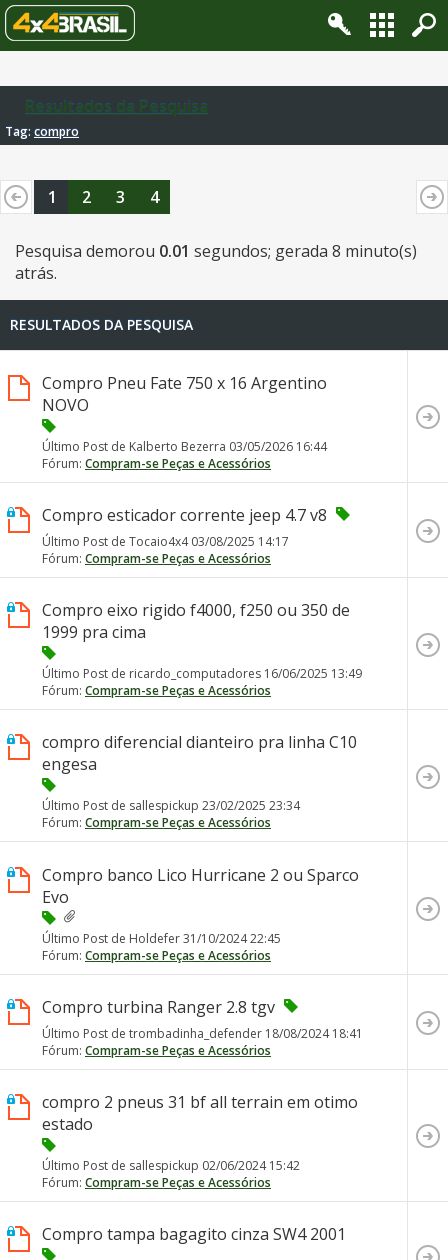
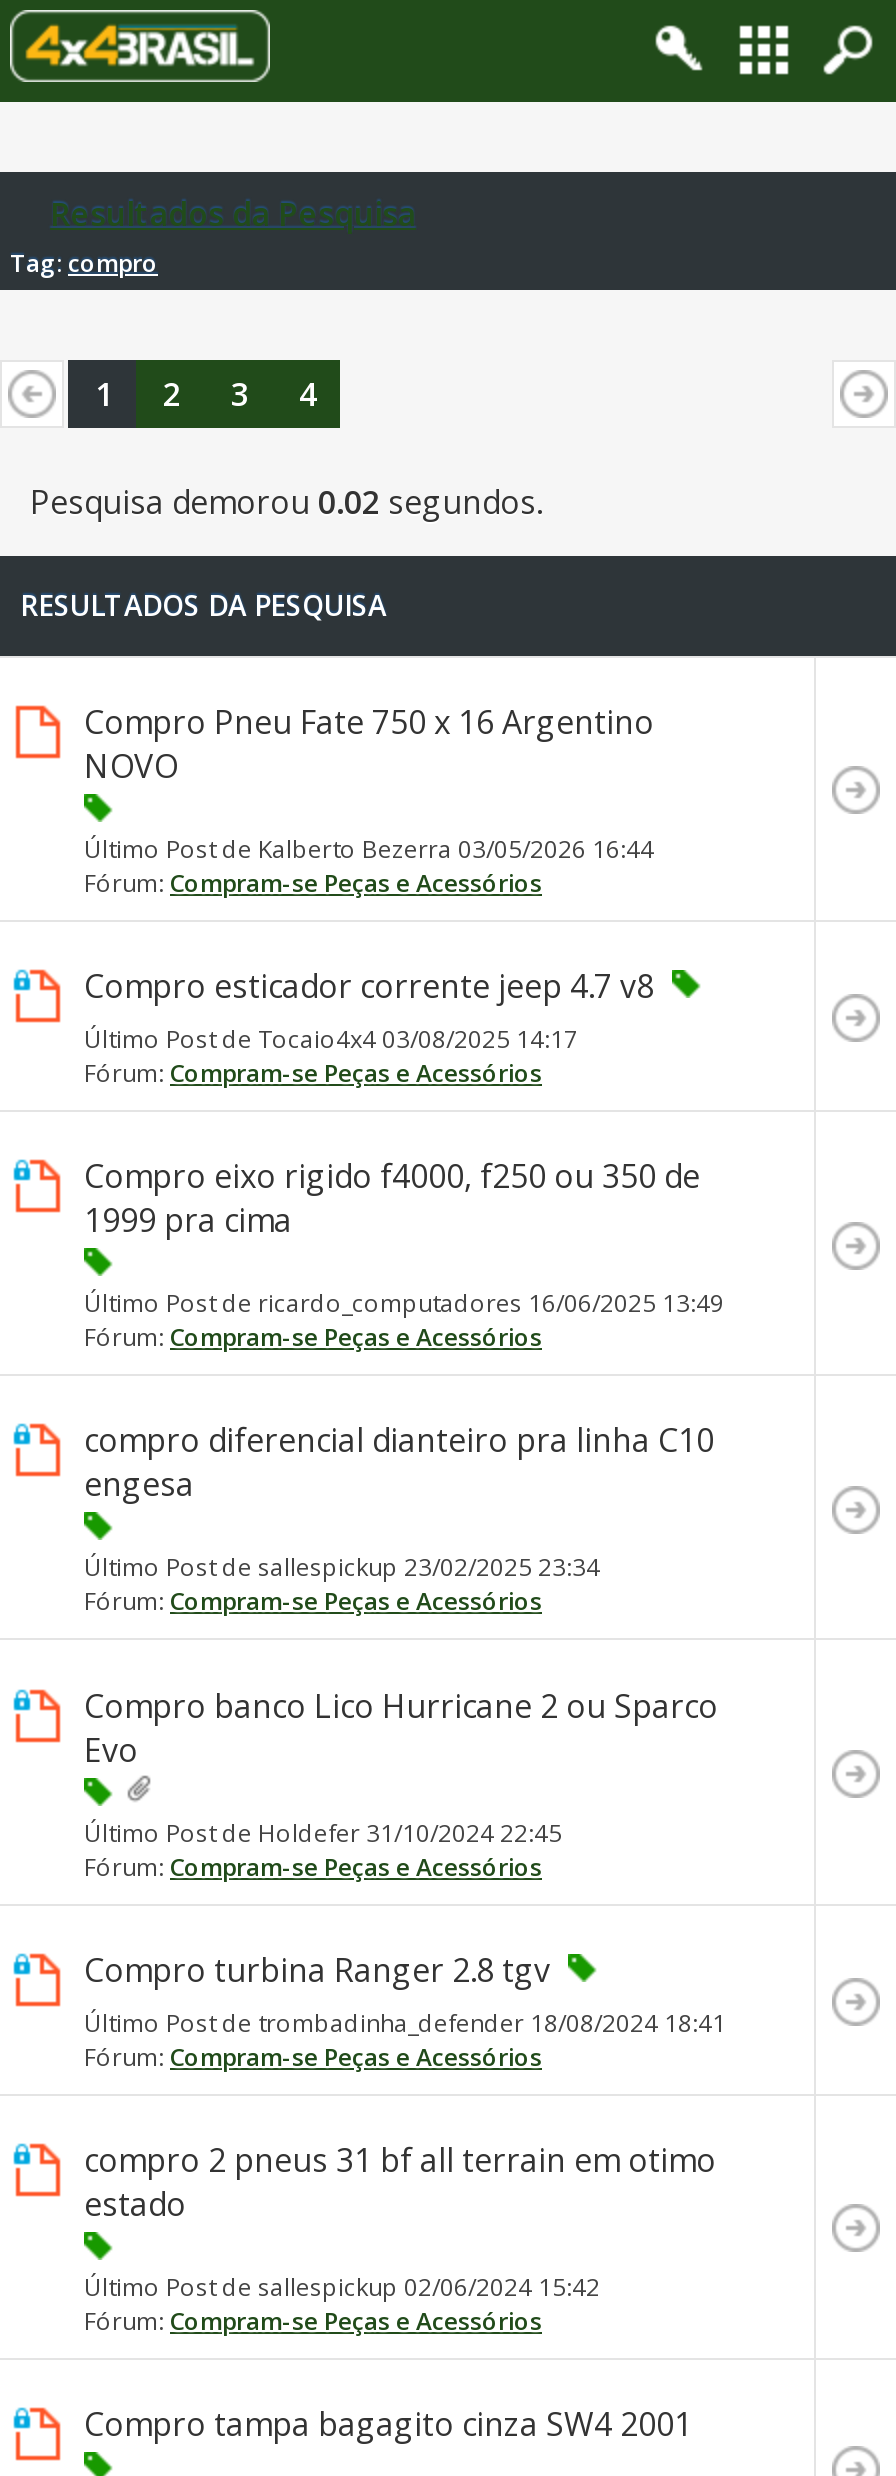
[15,240,417,284] Pesquisa demorou 0.01 segundos; gerada 8 minuto(s) | atrás. -> [30,480,542,524] Pesquisa demorou 0.02 segundos.

